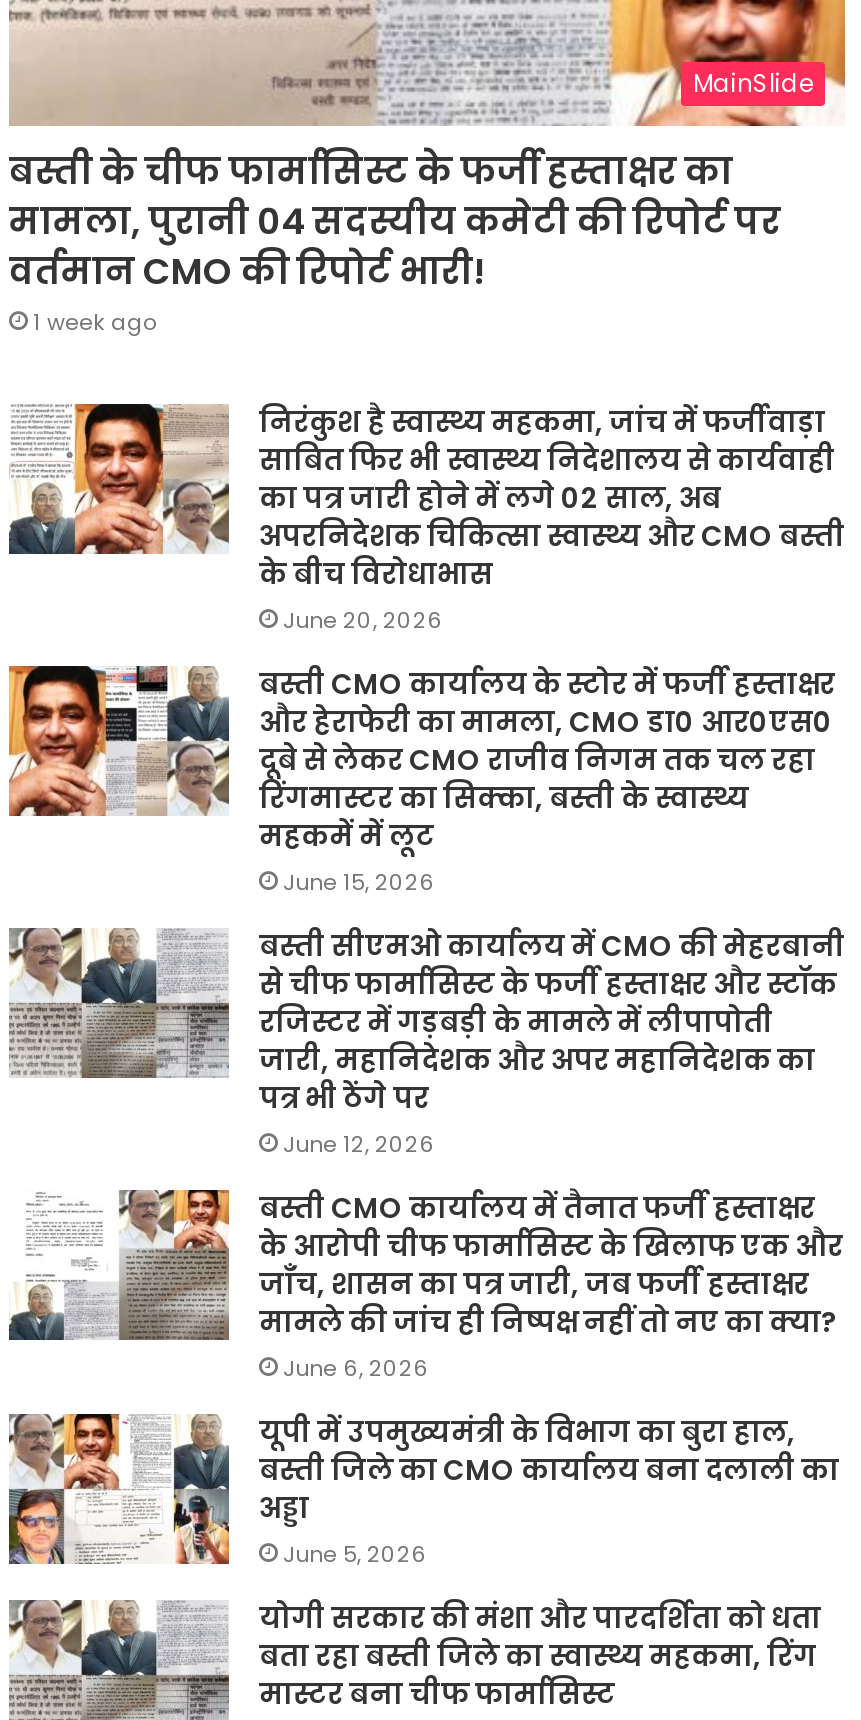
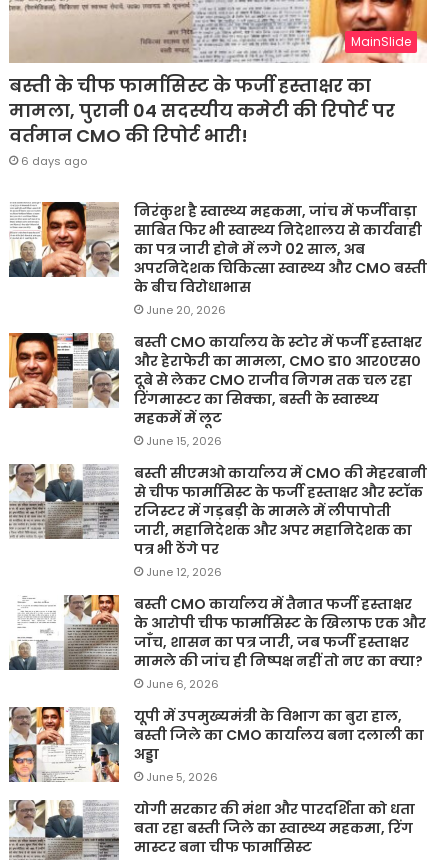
[33,306,157,338] 1 week ago -> [21,153,87,169] 6 days ago

